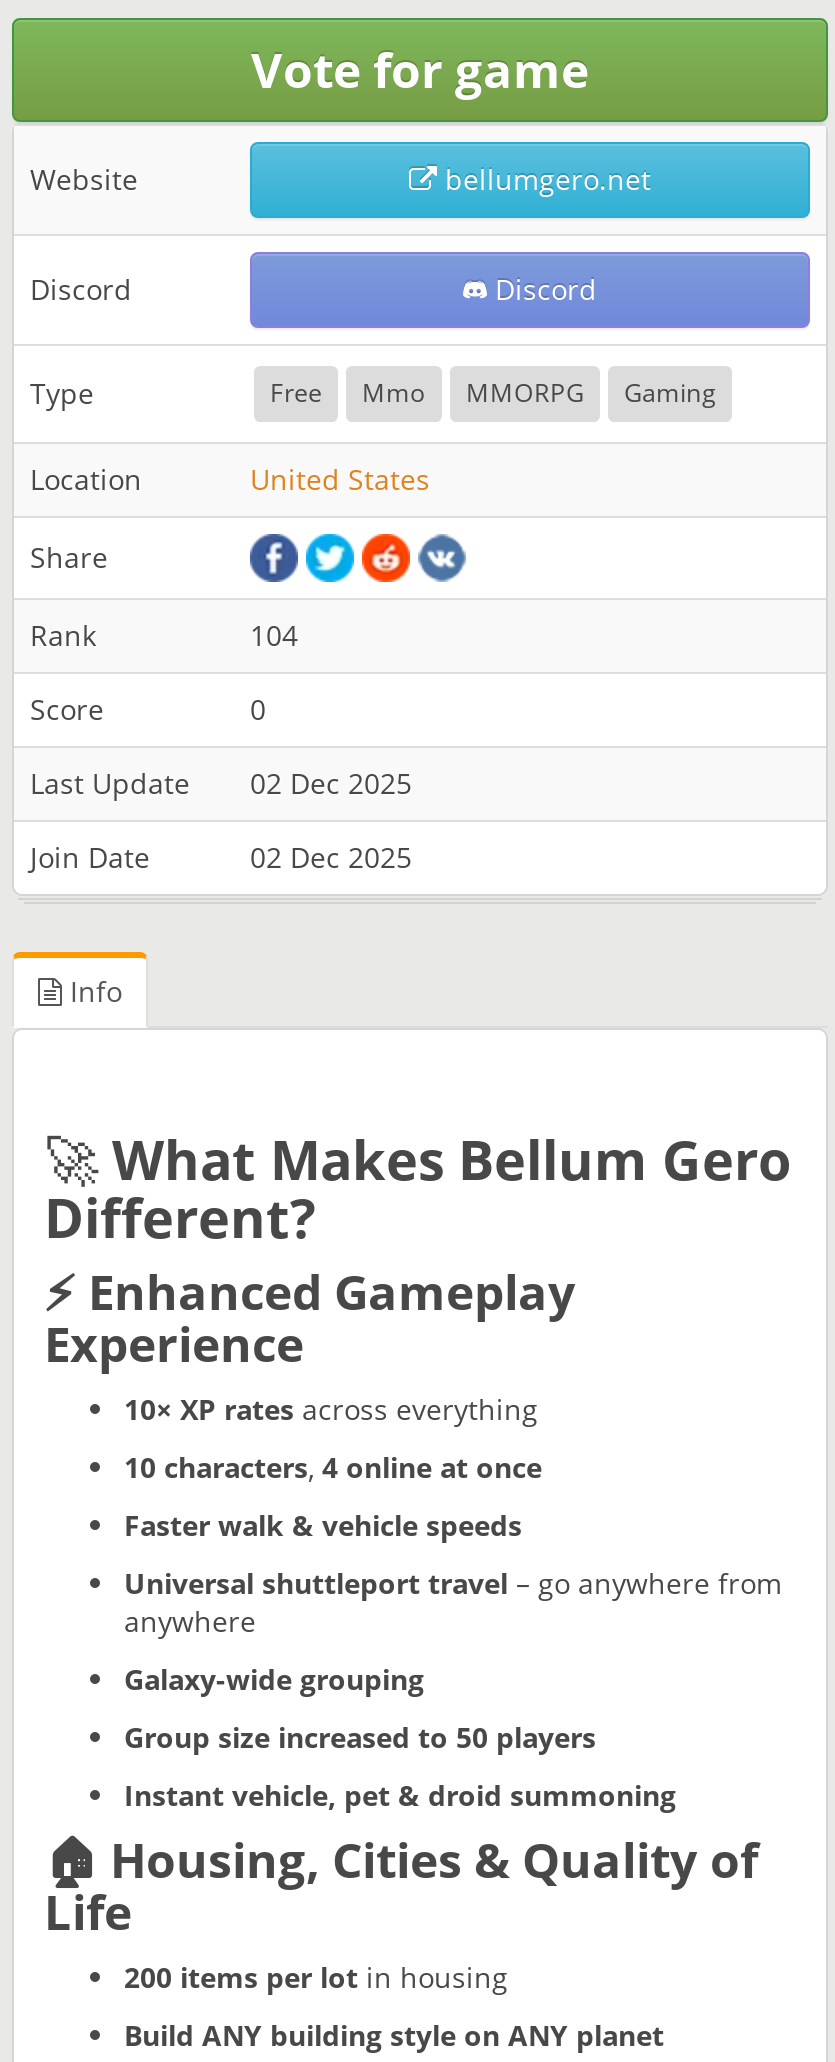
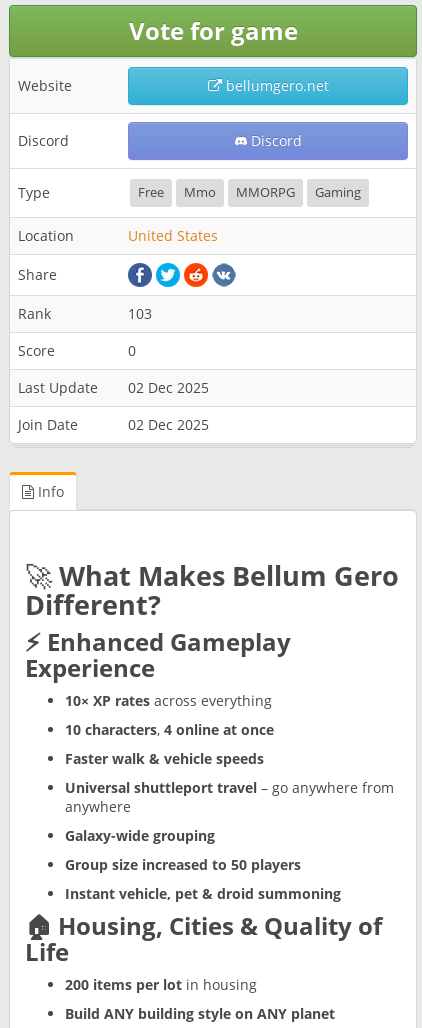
[250,616,298,654] 104 -> [128,304,152,323] 103

